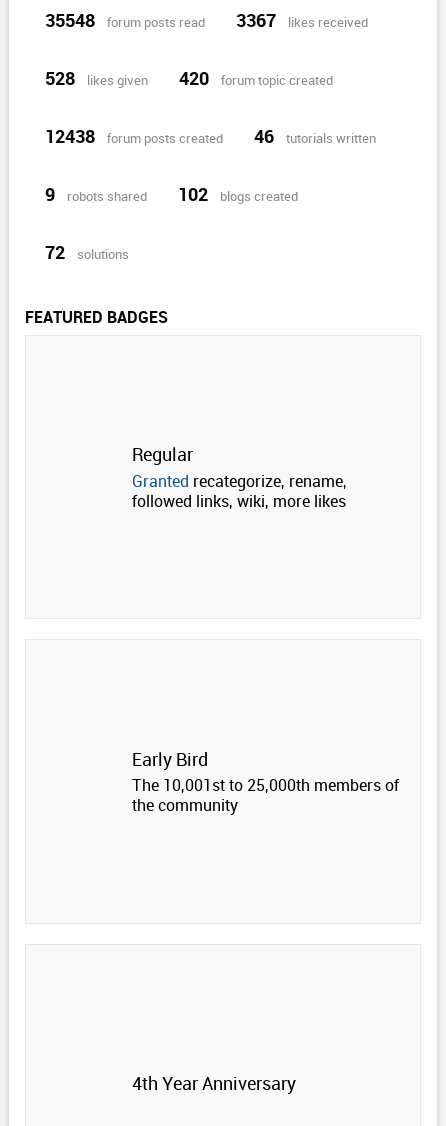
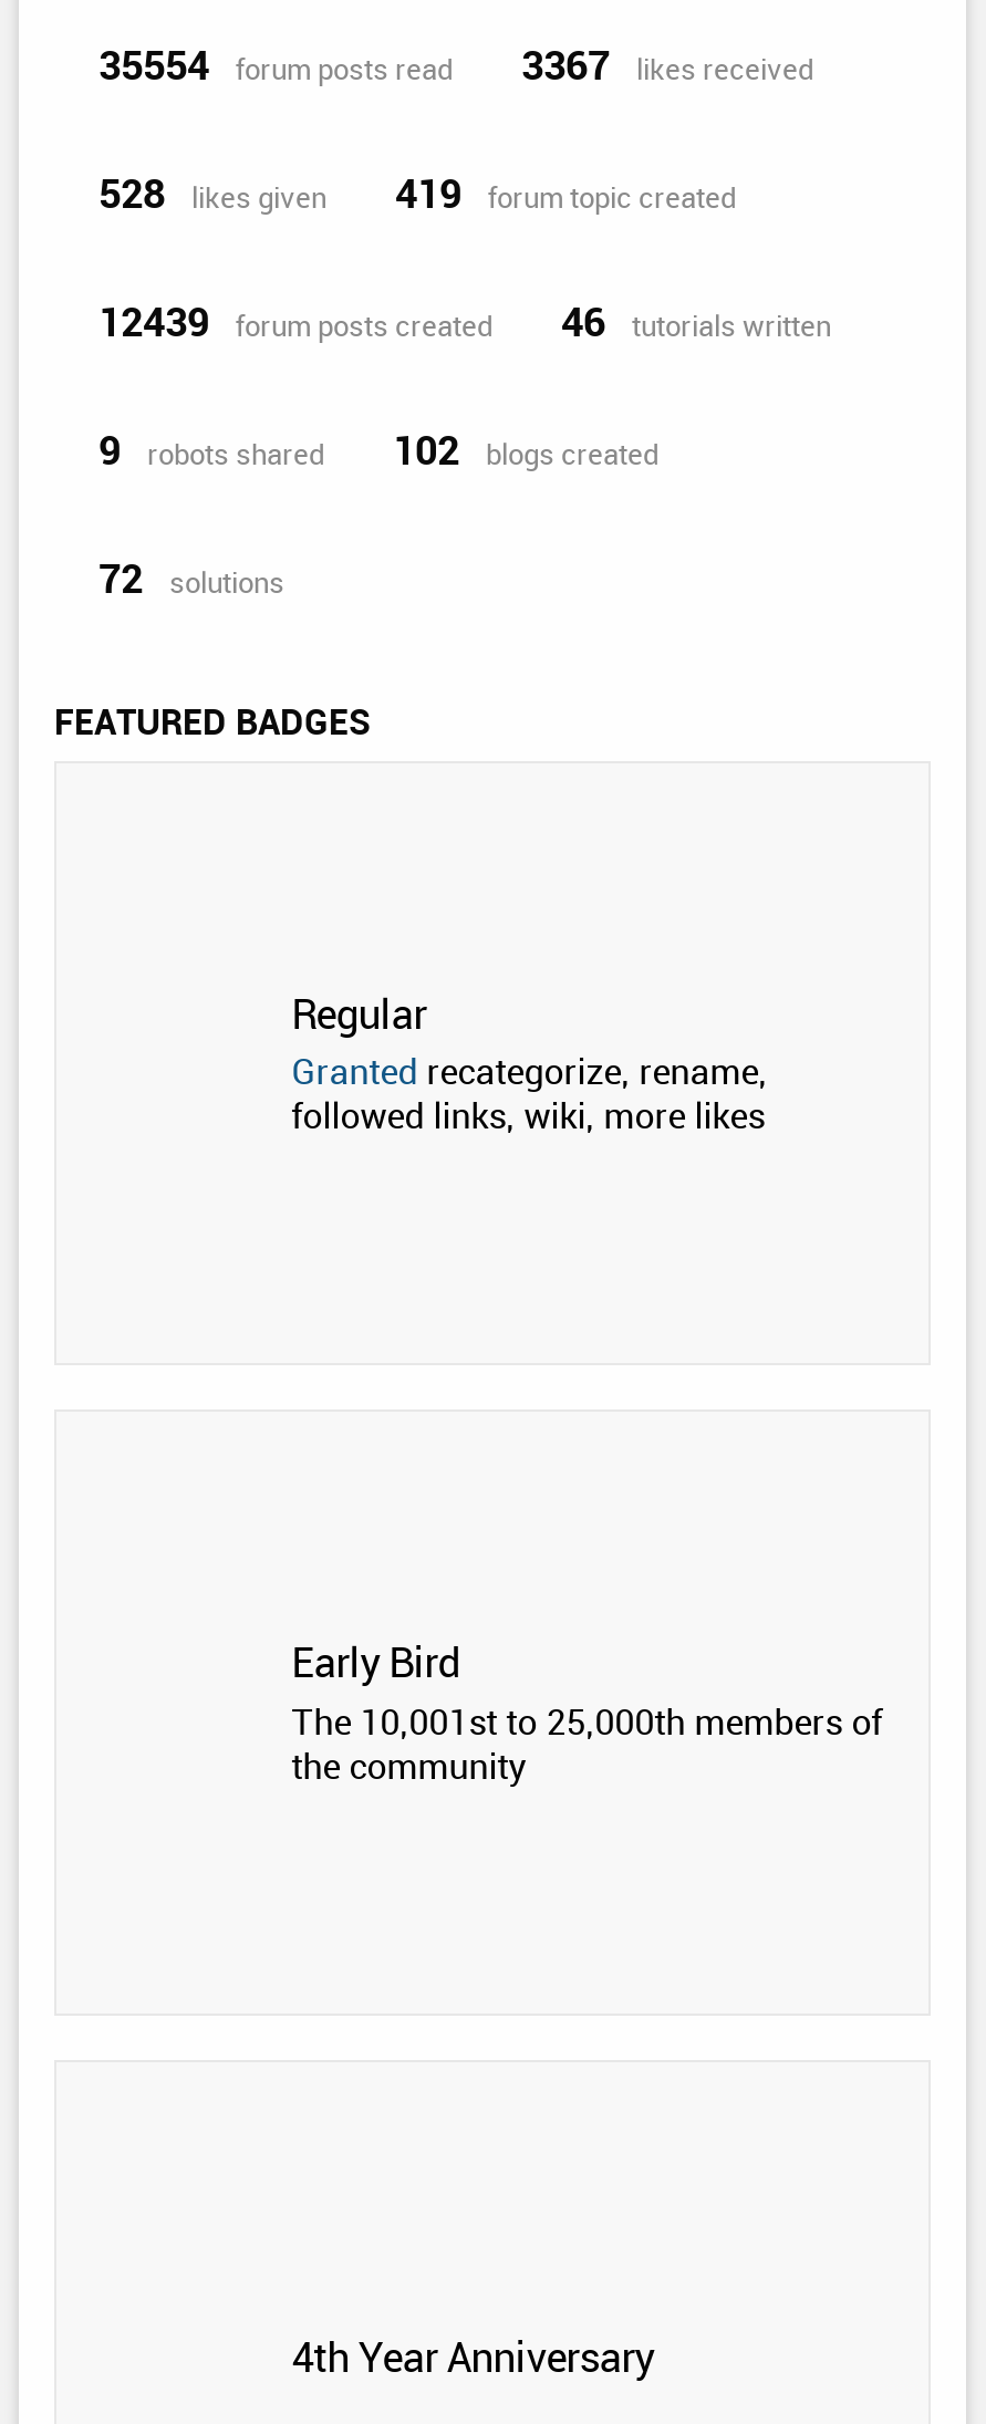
[45,10,205,31] 35548 forum posts read -> [98,42,453,89] 35554 forum posts read
[179,68,333,89] 420 forum topic created -> [395,170,736,217] 419 forum topic created
[45,126,223,147] 12438 forum posts created -> [98,299,492,345] 12439 forum posts created

